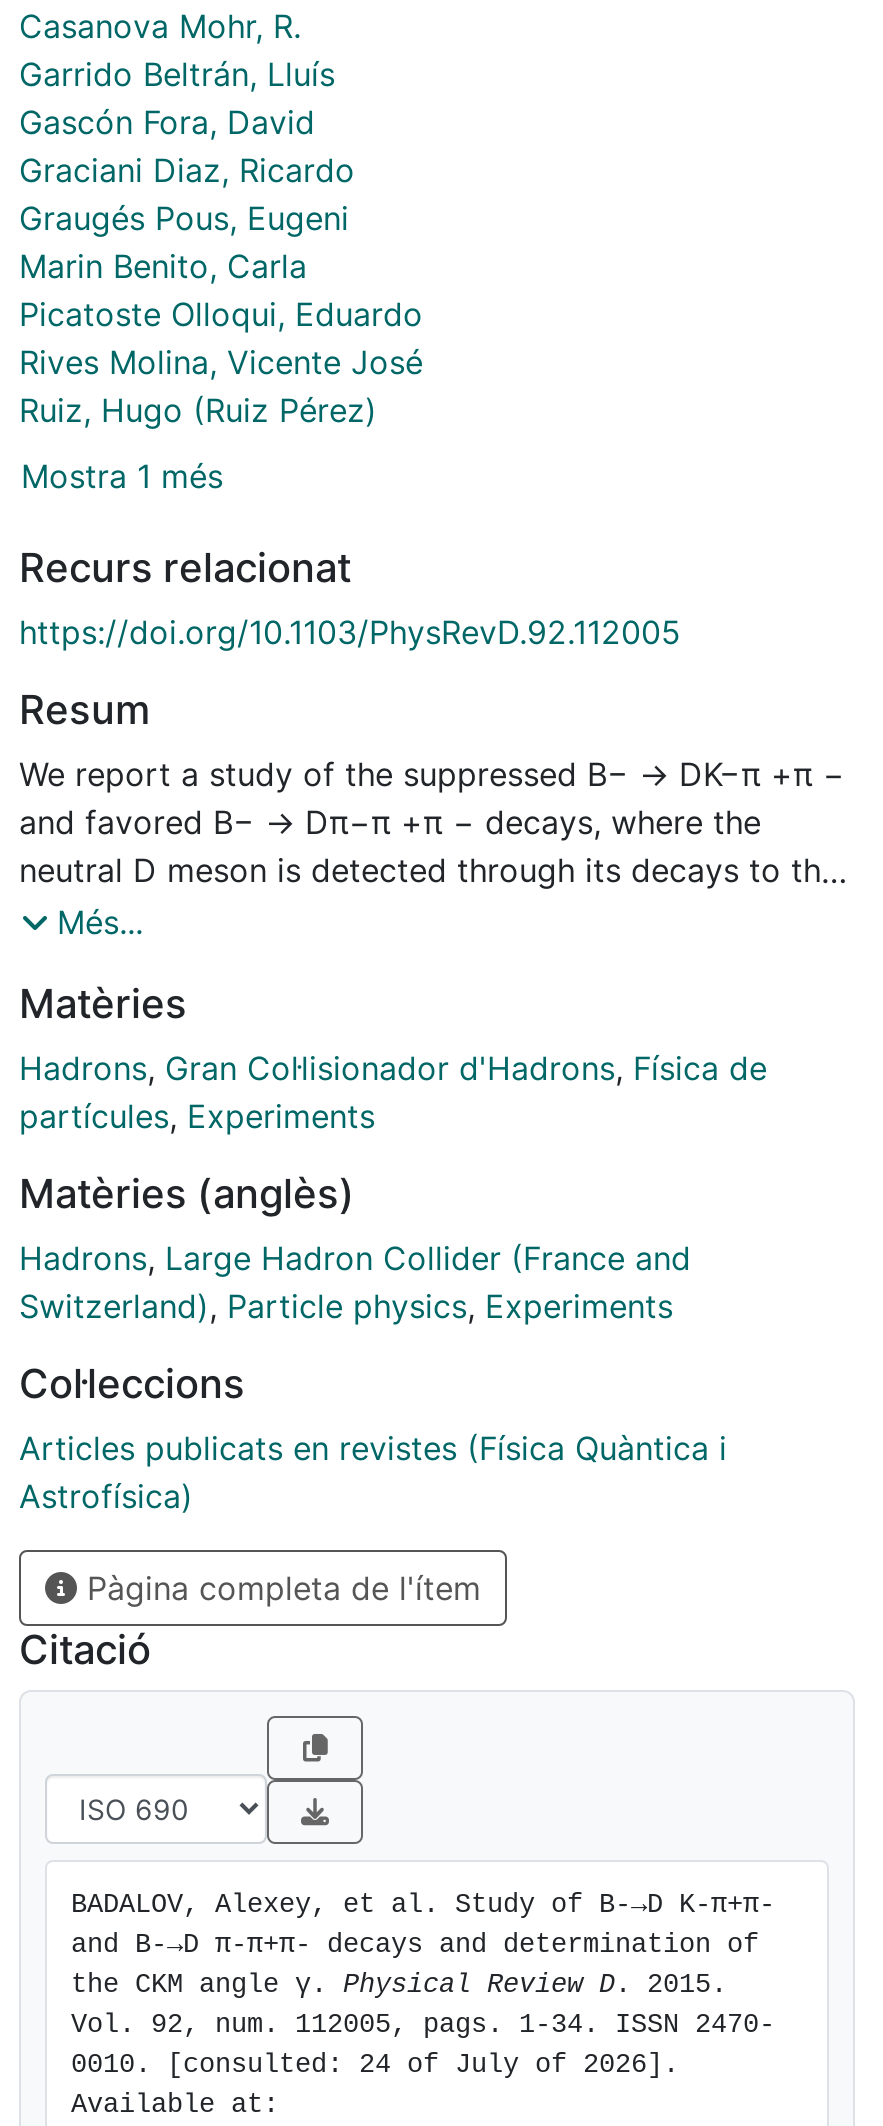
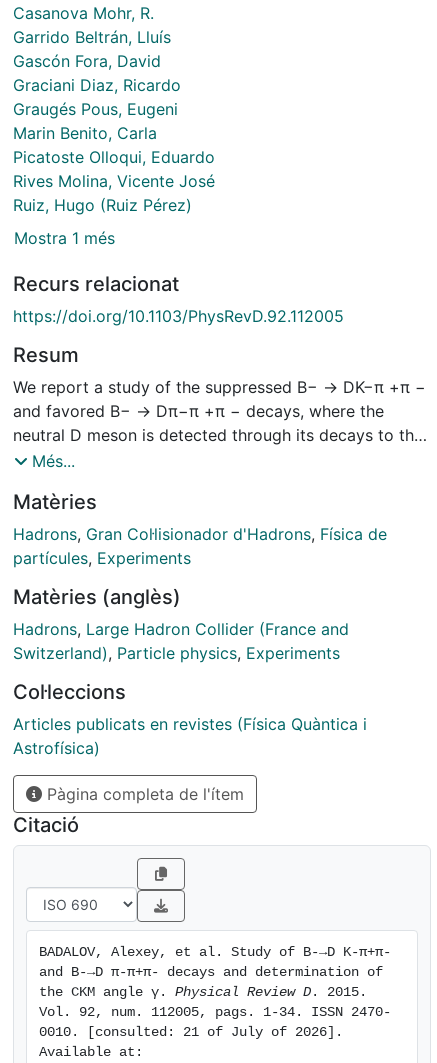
[71,2050,679,2080] 0010. [consulted: 24 of July of 2026]. -> [39,1025,343,1040] 0010. [consulted: 21 of July of 2026].

